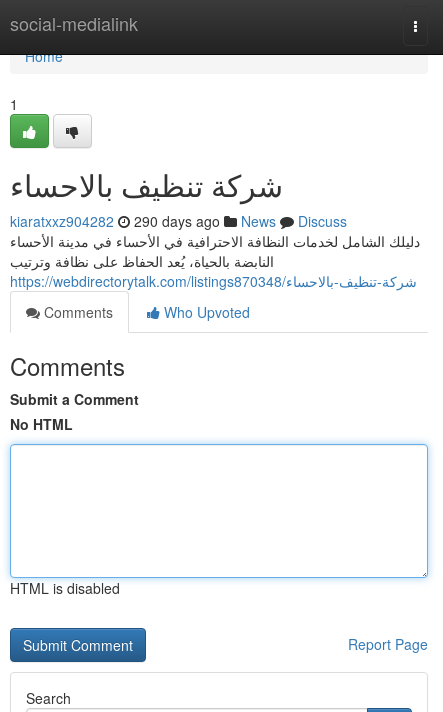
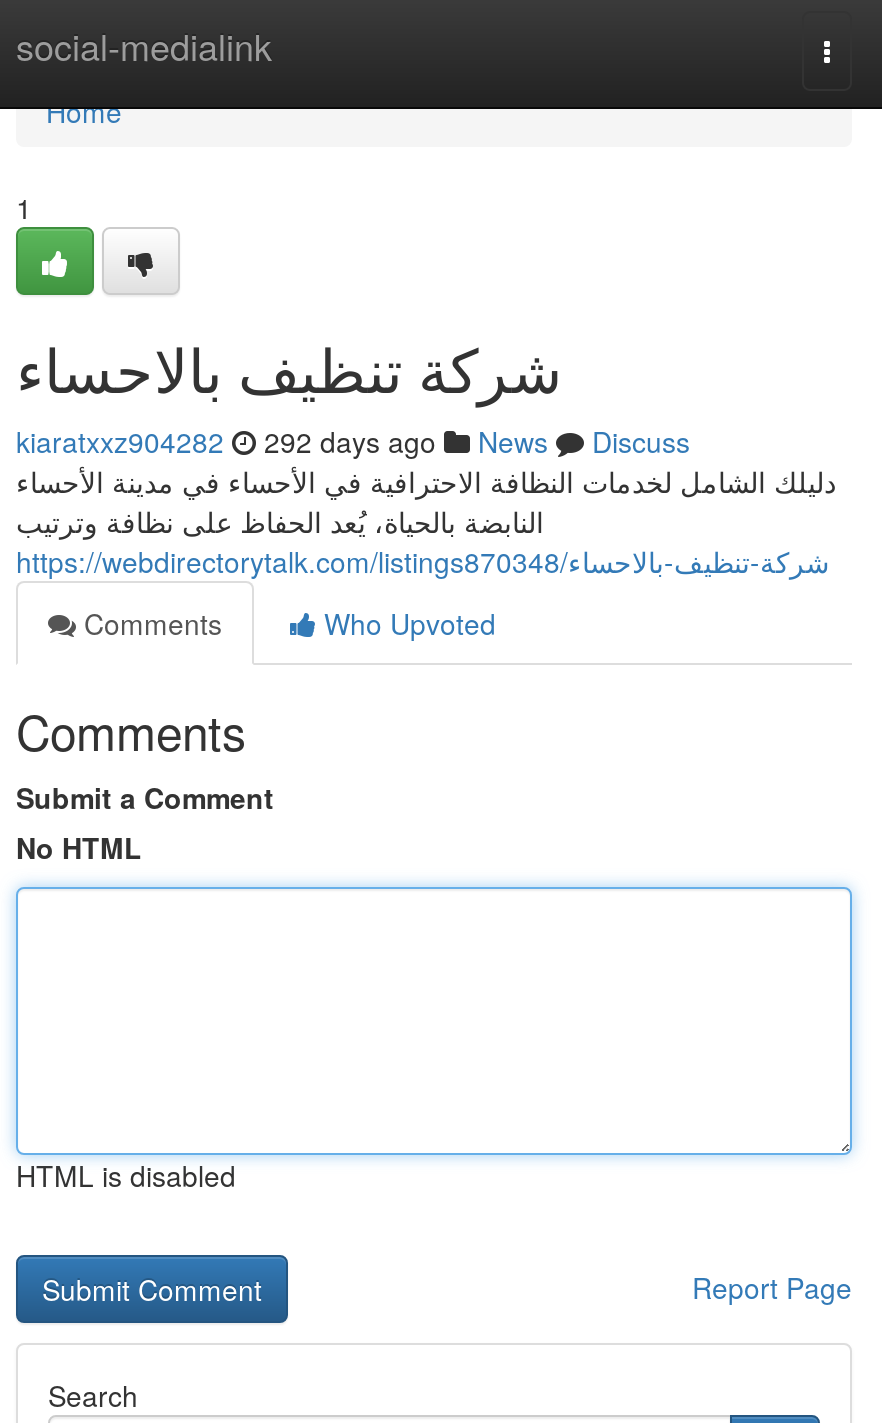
[10,211,347,231] kiaratxxz904282 290 days ago News Discuss -> [16,421,690,461] kiaratxxz904282 292 days ago News Discuss

